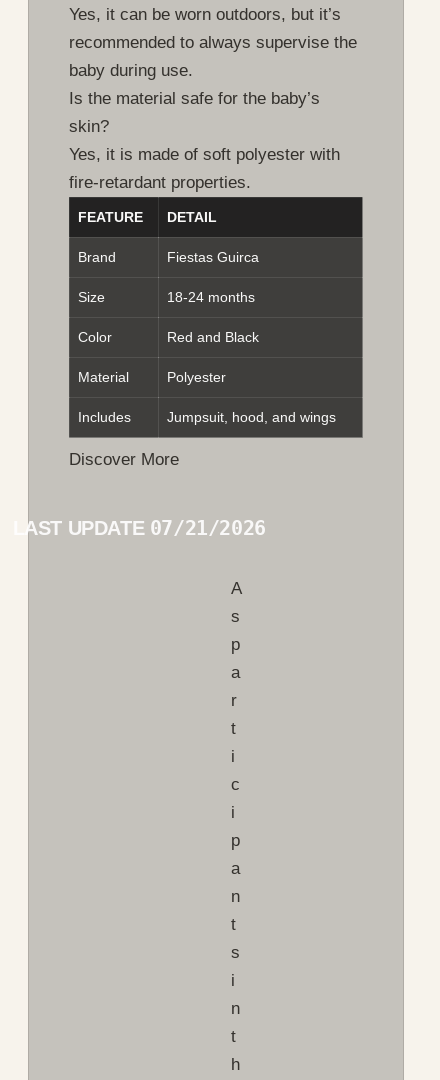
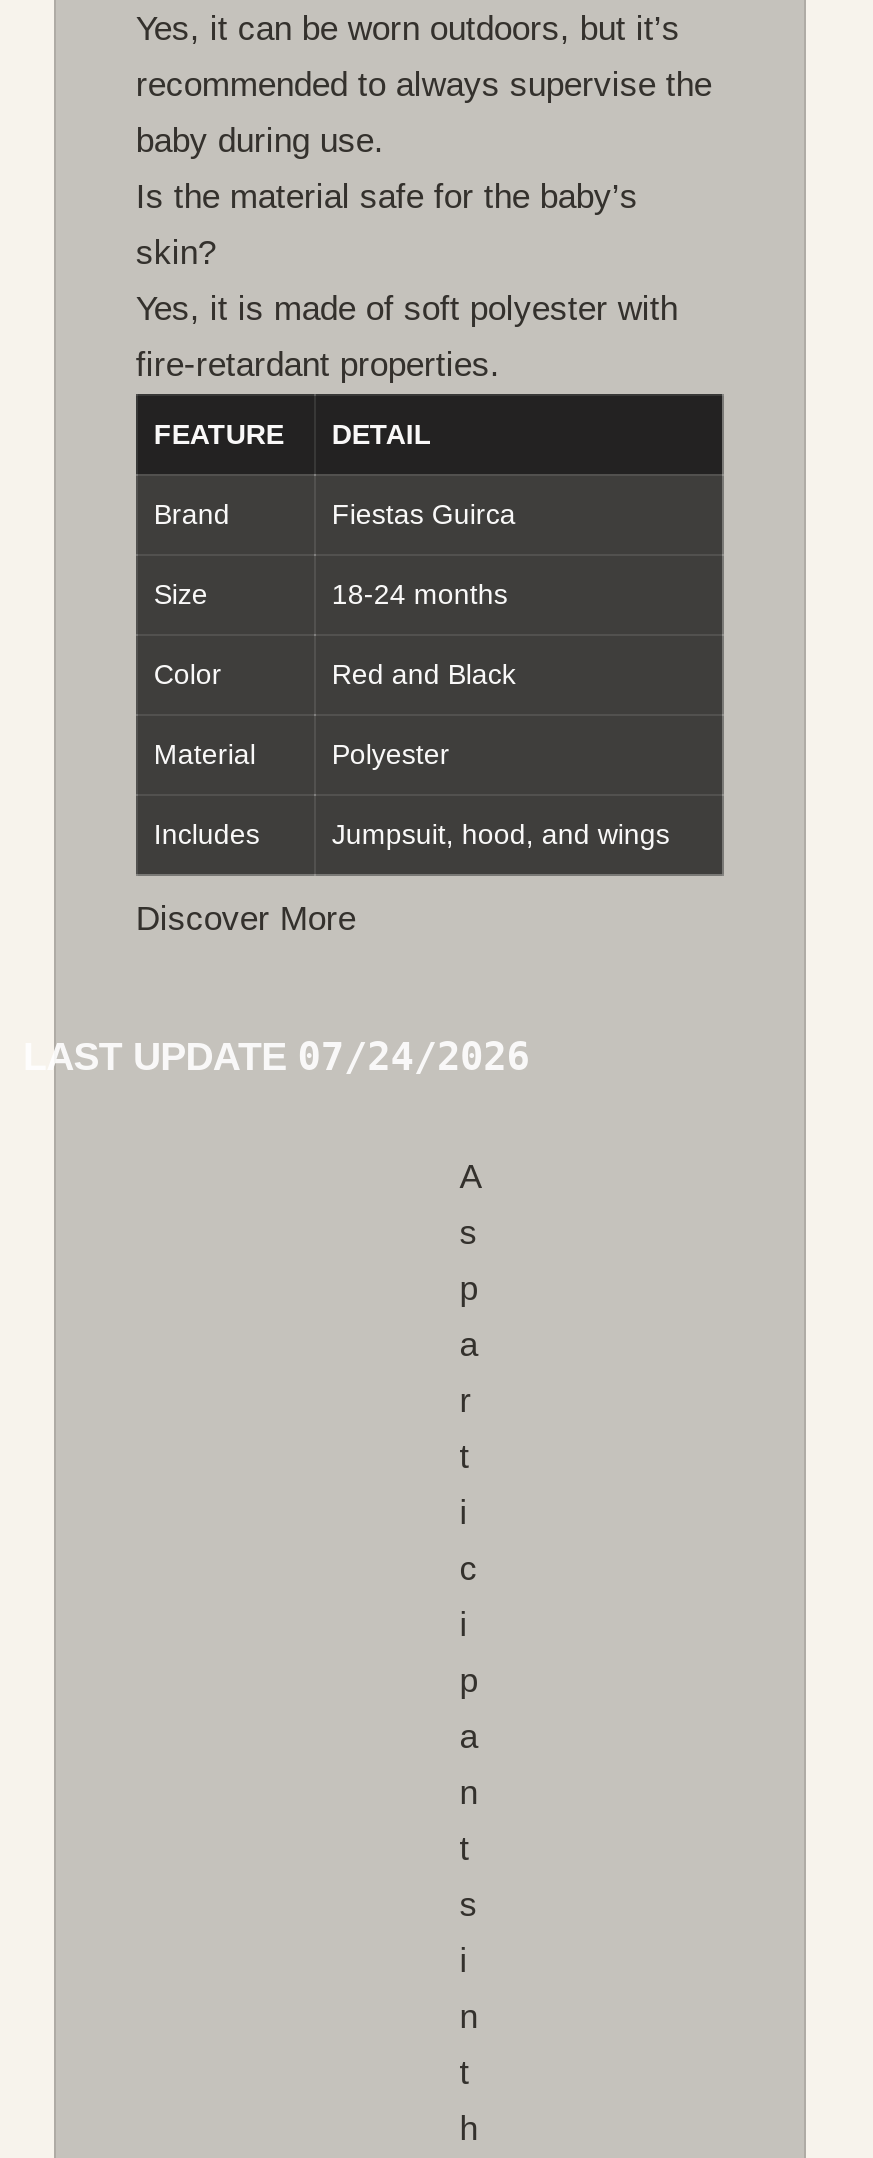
[12,517,266,540] LAST UPDATE 07/21/2026 -> [23,1033,530,1079] LAST UPDATE 07/24/2026

